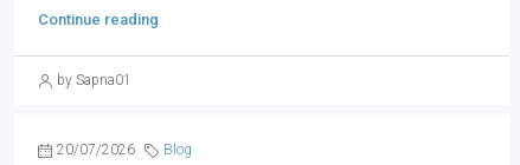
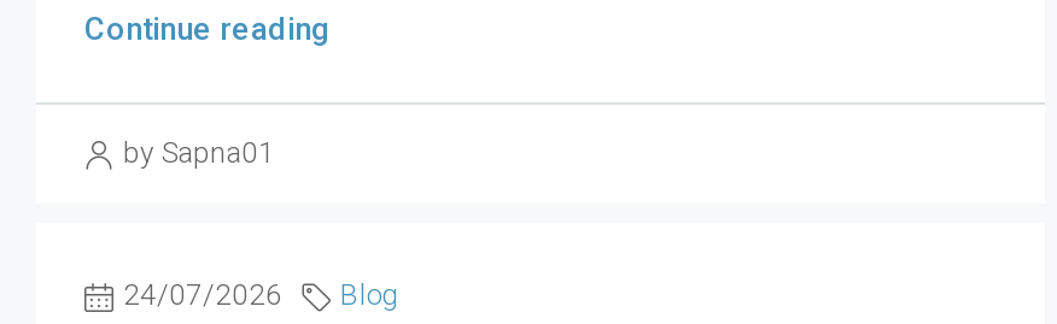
[57,141,192,158] 20/07/2026 Blog -> [123,278,398,312] 24/07/2026 Blog

